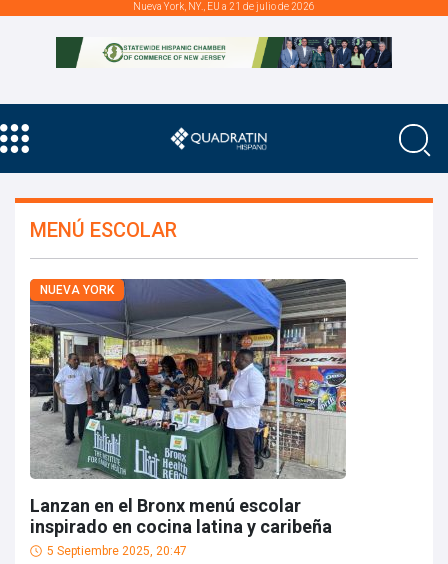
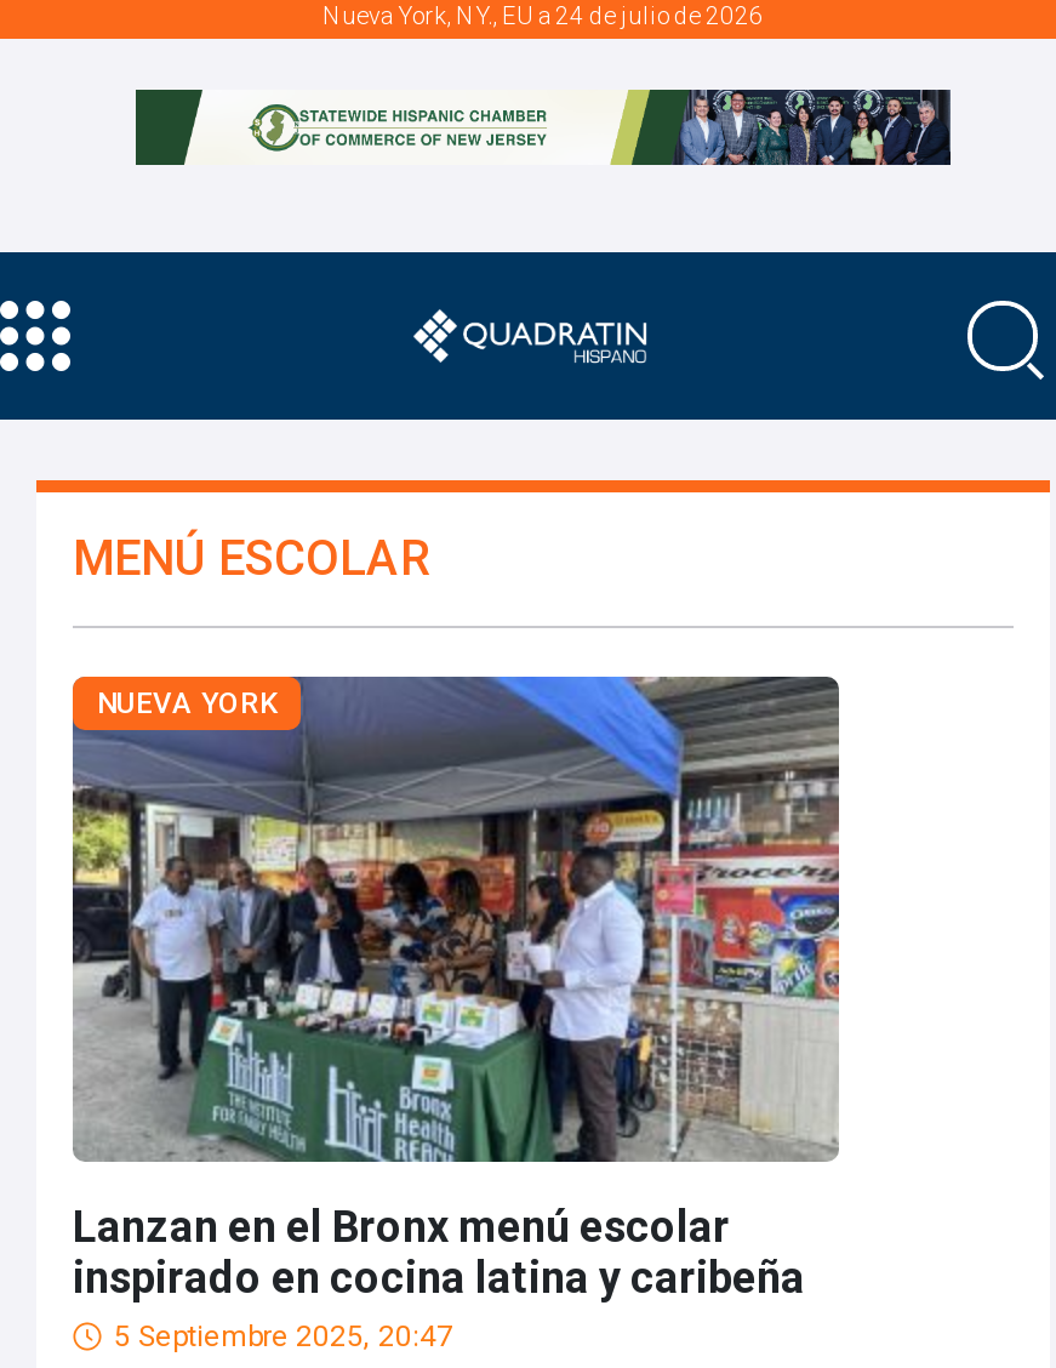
[133,1,315,12] Nueva York, NY., EU a 21 de julio de 2026 -> [322,2,764,29] Nueva York, NY., EU a 24 de julio de 2026

